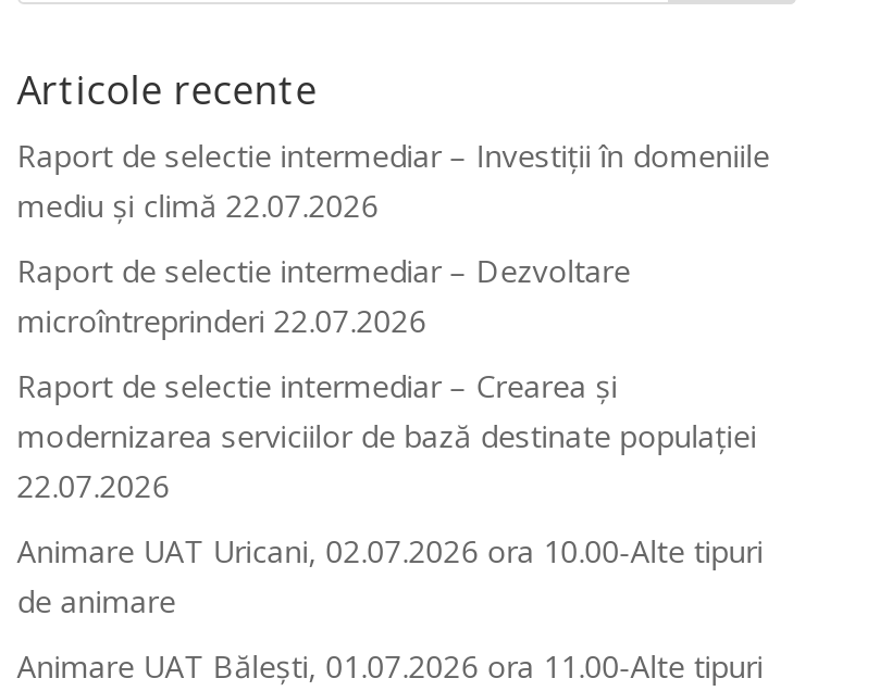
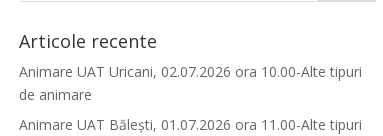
[17,135,770,506] Raport de selectie intermediar – Investiții în domeniile | mediu și climă 22.07.2026 | Raport de selectie intermediar – Dezvoltare | microîntreprinderi 22.07.2026 | Raport de selectie intermediar – Crearea și | modernizarea serviciilor de bază destinate populației | 22.07.2026 -> none

